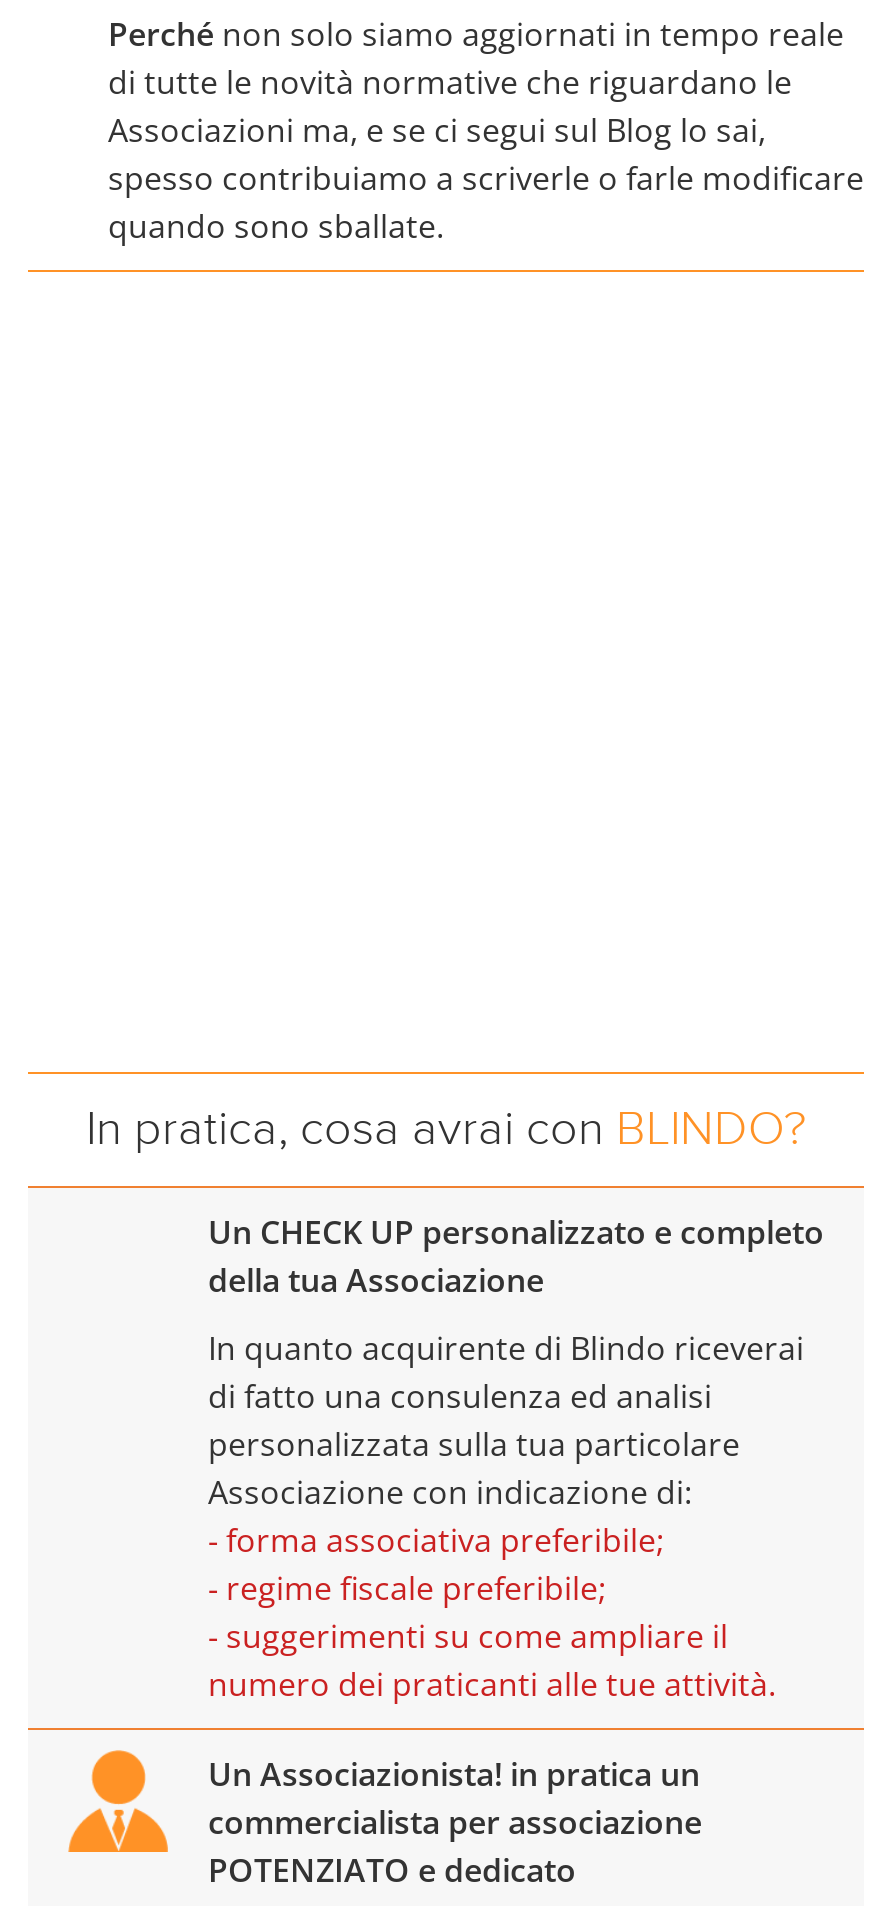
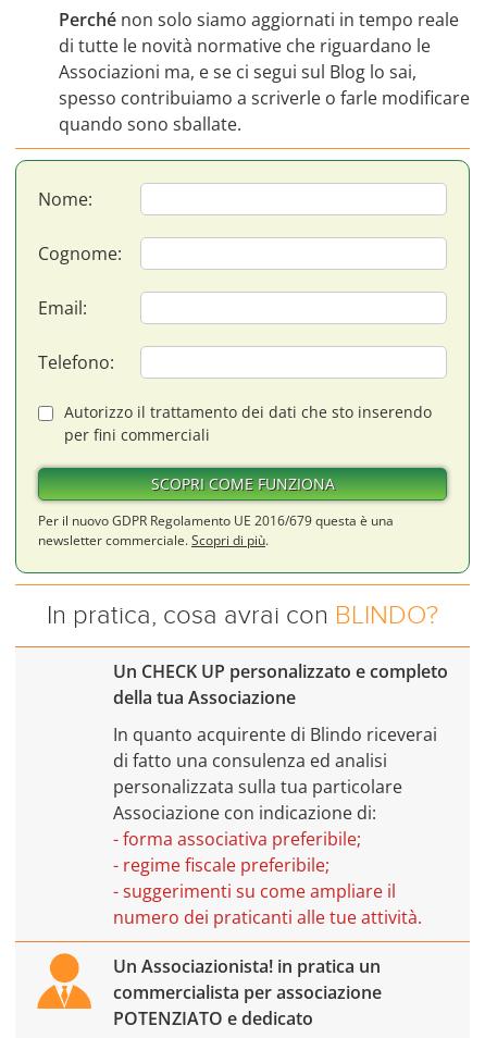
none -> [14,159,471,574] [image] | Nome | Cognome | Email | Telefono | Autorizzo il trattamento dei dati che sto inserendo | per fini commerciali
none -> [38,511,394,549] Per il nuovo GDPR Regolamento UE 2016/679 questa è una | newsletter commerciale. Scopri di più.

